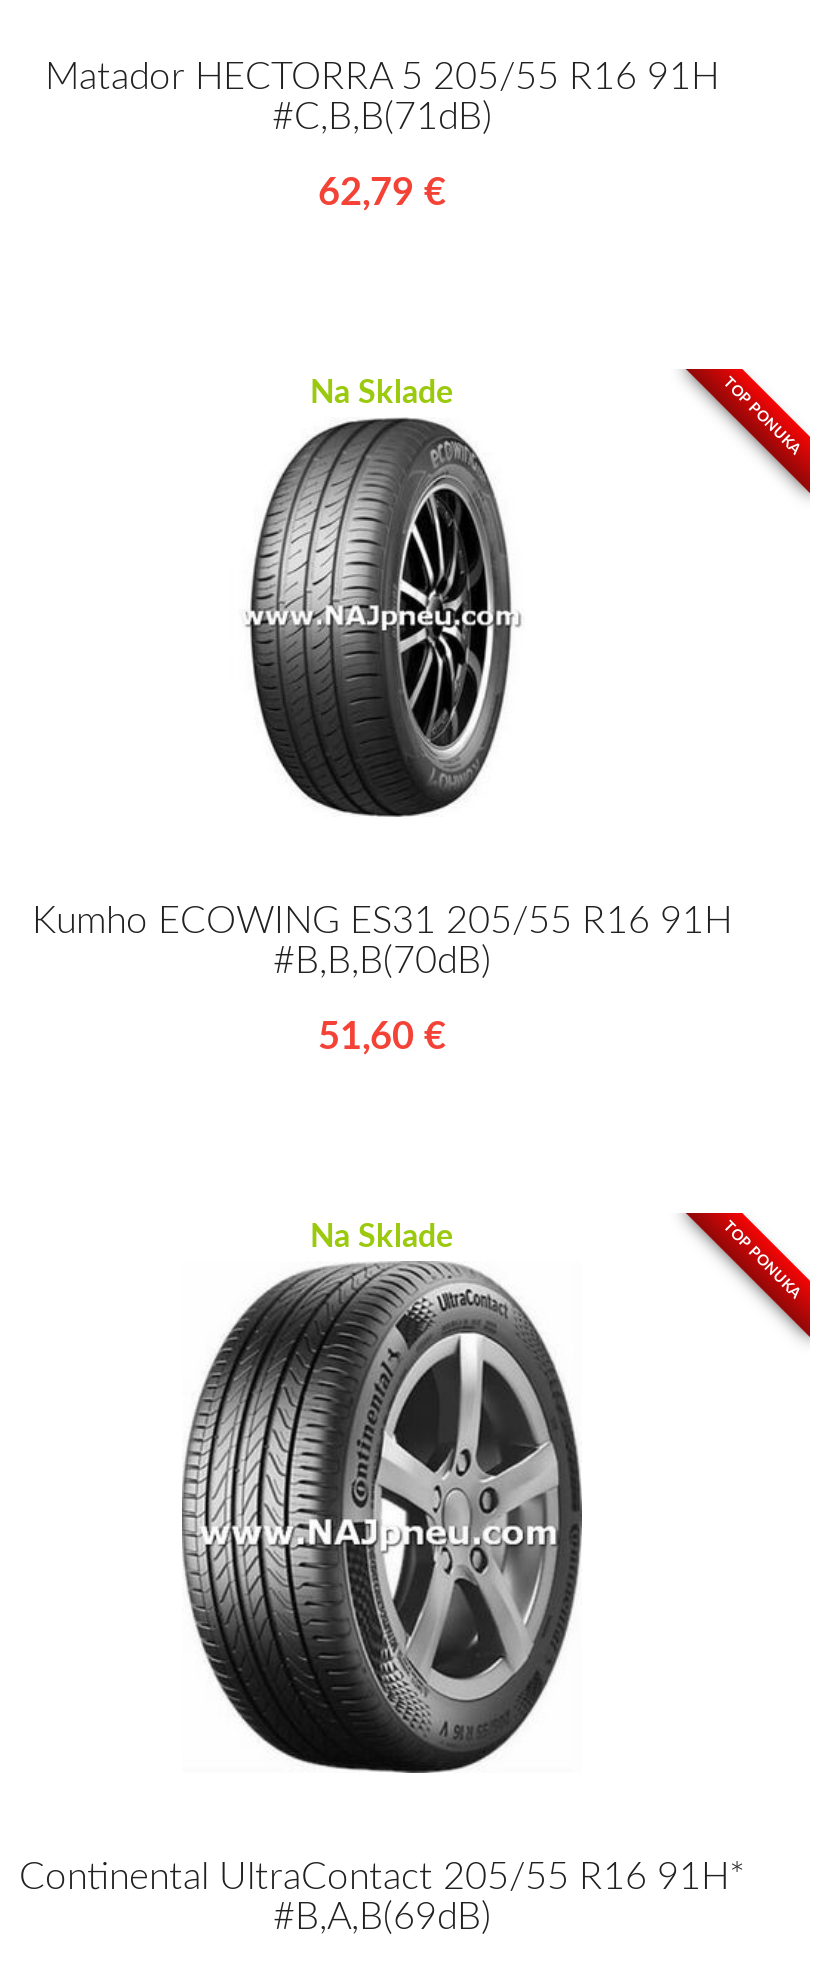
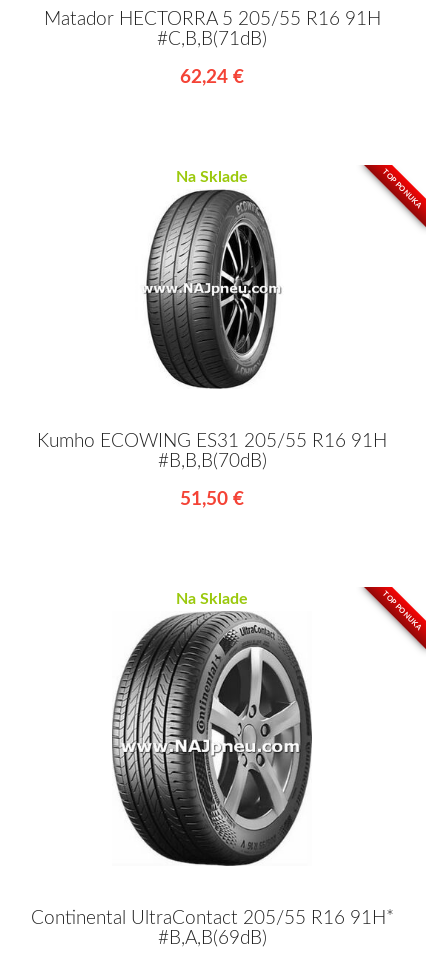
[318,176,446,214] 62,79 € -> [180,67,244,86] 62,24 €
[318,1020,446,1058] 51,60 € -> [180,489,244,508] 51,50 €

